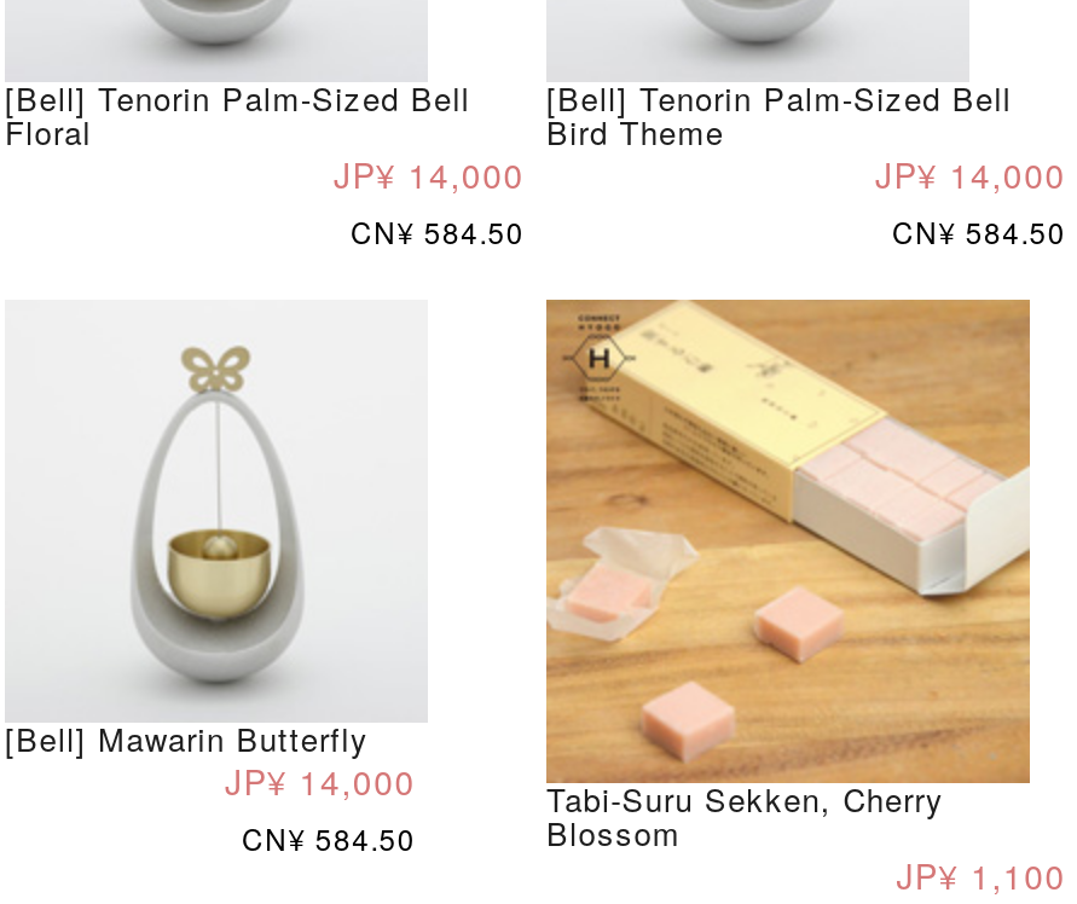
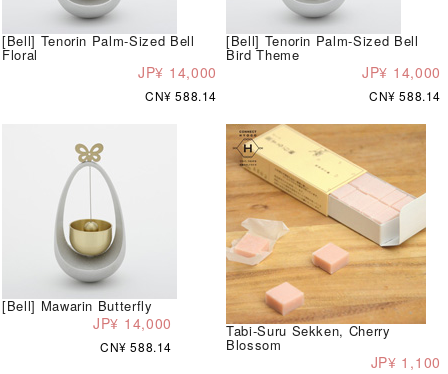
[351,210,525,251] CN¥ 584.50 -> [145,87,217,104] CN¥ 588.14
[892,210,1066,251] CN¥ 584.50 -> [369,87,441,104] CN¥ 588.14
[242,816,416,857] CN¥ 584.50 -> [100,338,172,355] CN¥ 588.14

